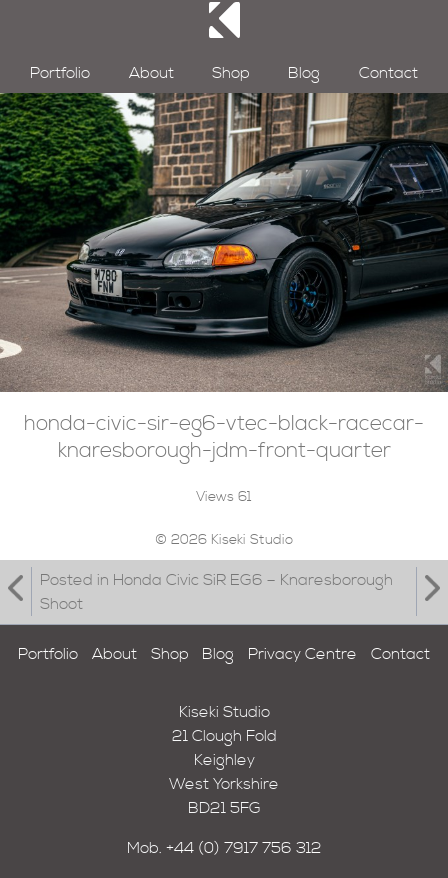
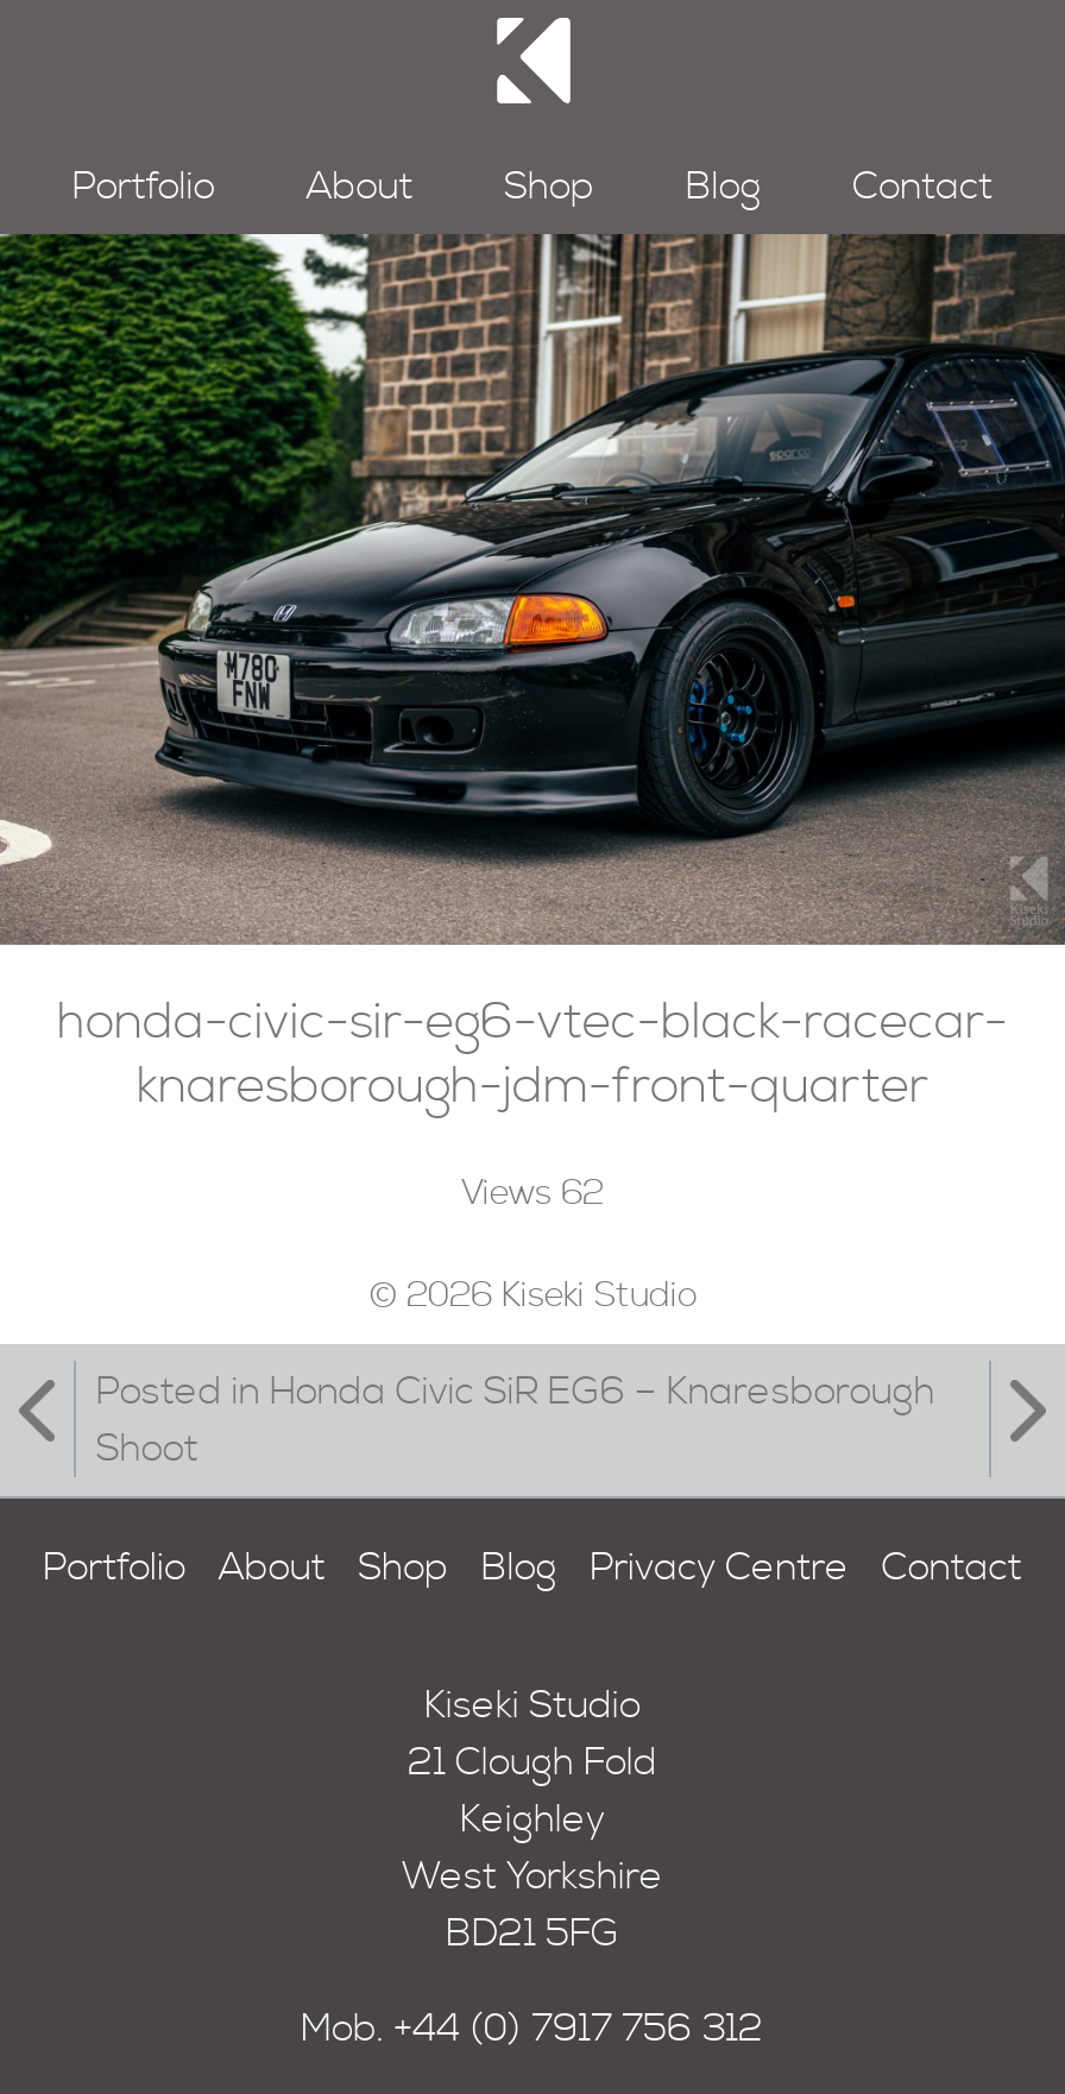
[196,488,252,506] Views 61 -> [461,1173,604,1216] Views 62

